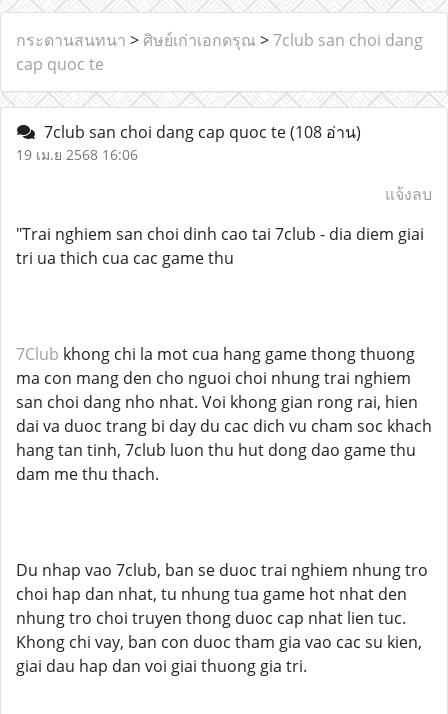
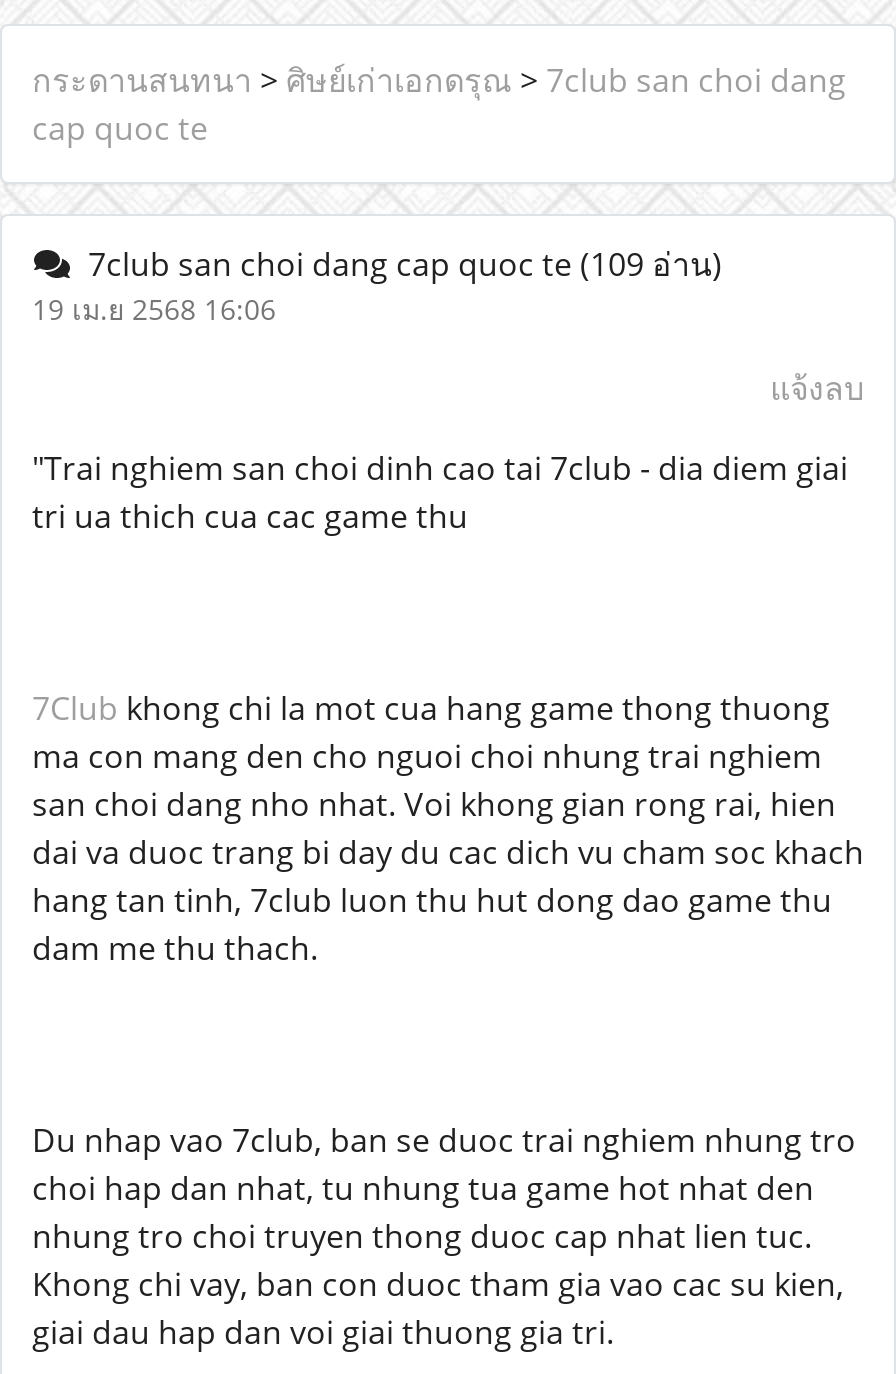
[36,121,361,143] 7club san choi dang cap quoc te (108 อ่าน) -> [72,242,722,286] 7club san choi dang cap quoc te (109 อ่าน)

